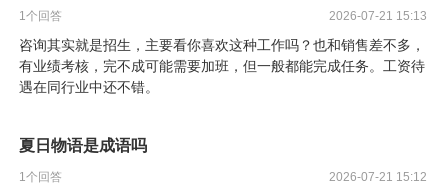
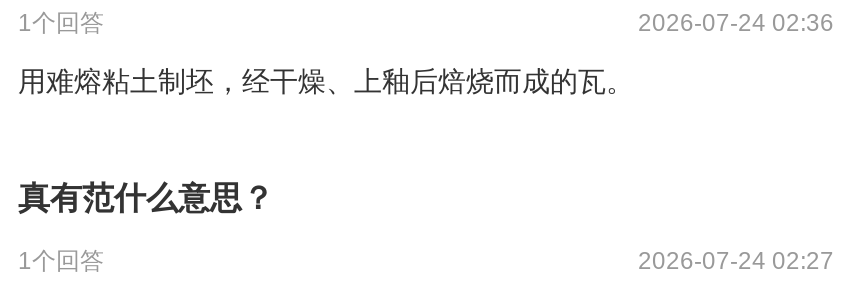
[329,9,427,23] 2026-07-21 15:13 -> [638,9,834,37] 2026-07-24 02:36
[19,37,425,95] 咨询其实就是招生，主要看你喜欢这种工作吗？也和销售差不多， | 有业绩考核，完不成可能需要加班，但一般都能完成任务。工资待 | 遇在同行业中还不错。 -> [18,65,634,97] 用难熔粘土制坯，经干燥、上釉后焙烧而成的瓦。
[19,137,147,154] 夏日物语是成语吗 -> [18,181,274,215] 真有范什么意思？
[329,170,427,184] 2026-07-21 15:12 -> [638,247,834,275] 2026-07-24 02:27

